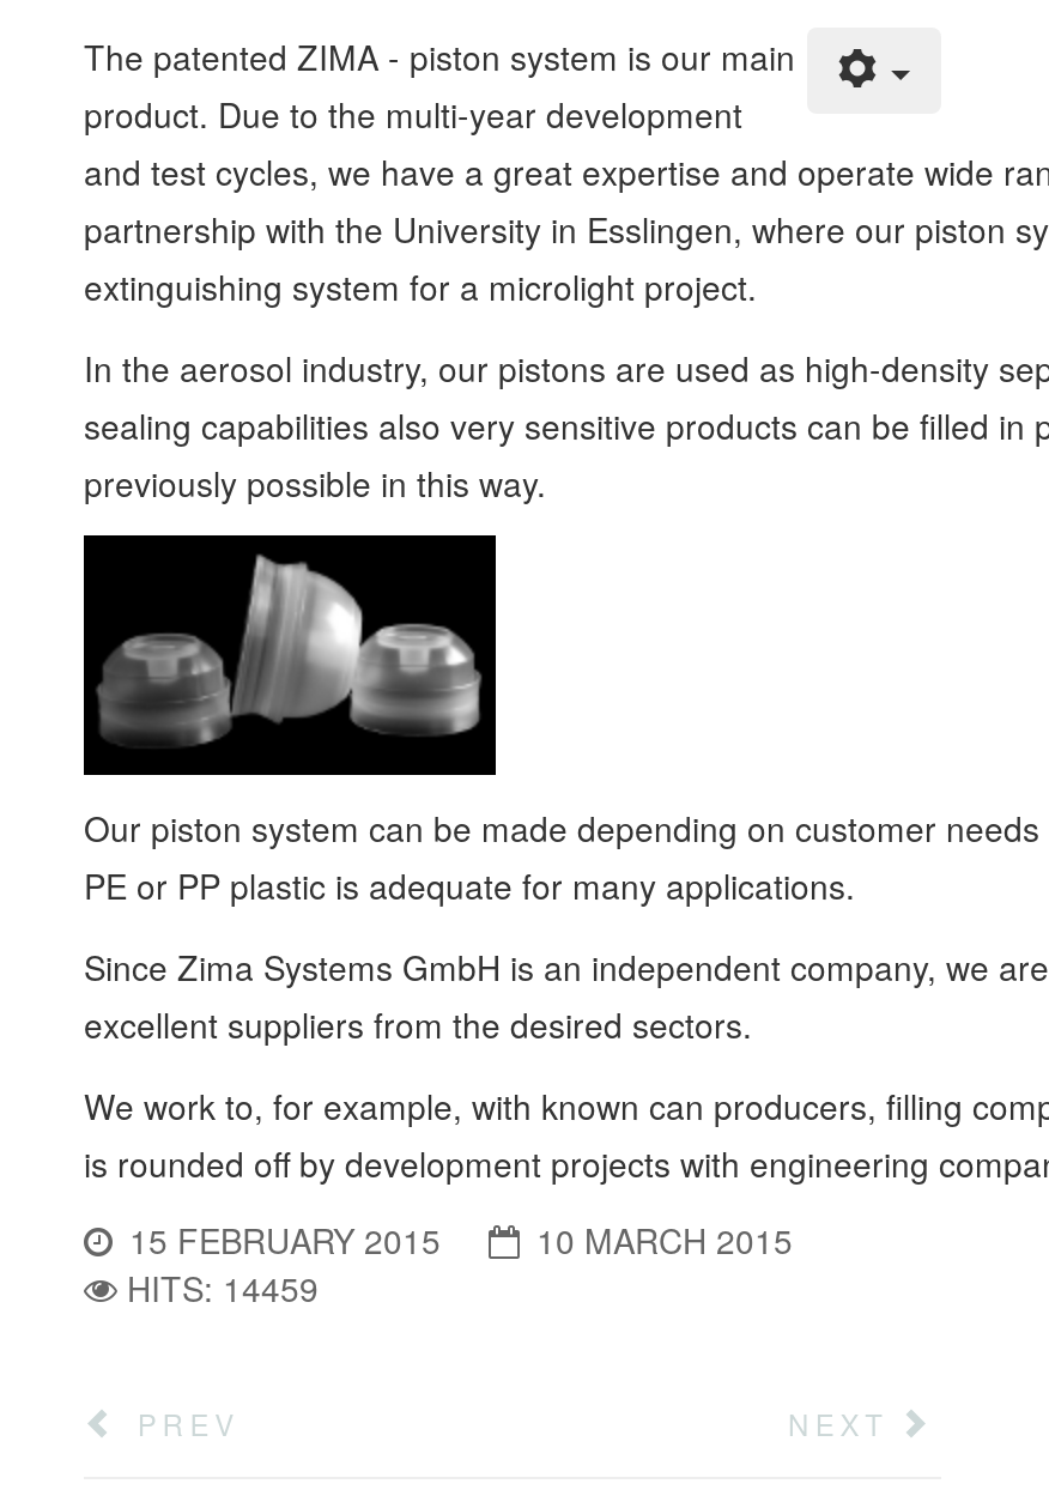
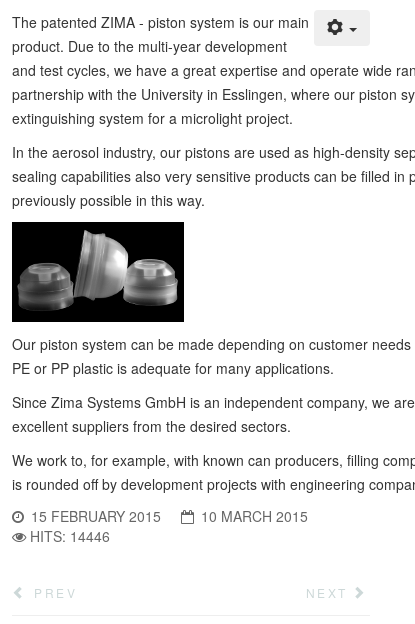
[127,1264,319,1312] HITS: 14459 -> [30,526,110,546] HITS: 14446

